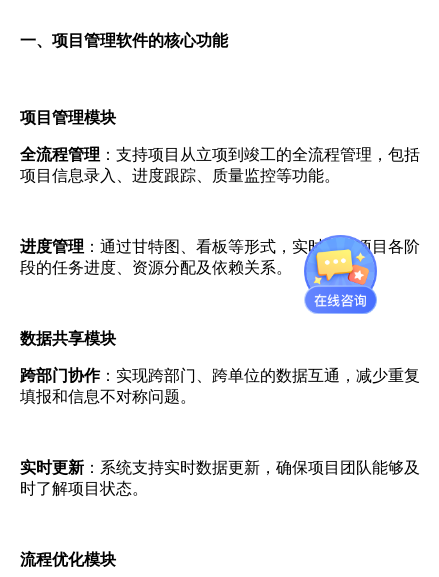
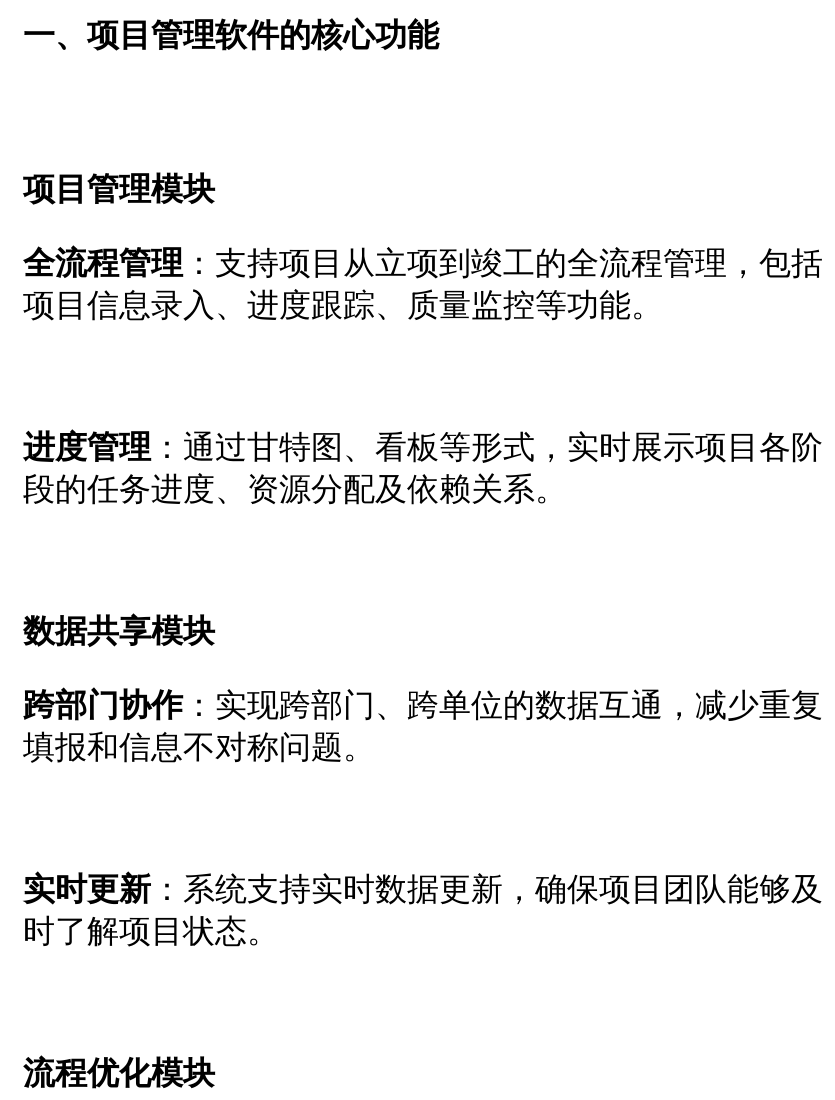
[303,257,378,315] [image] -> none

